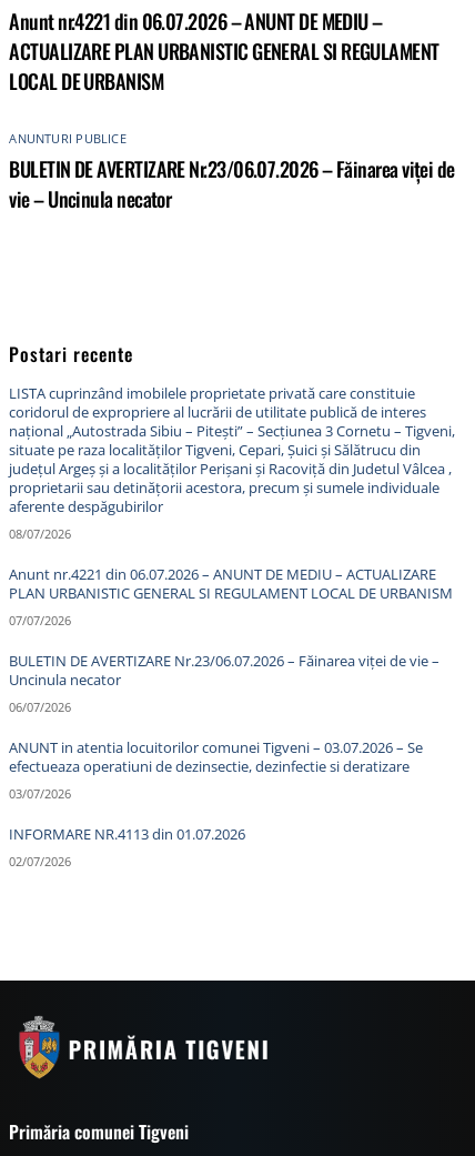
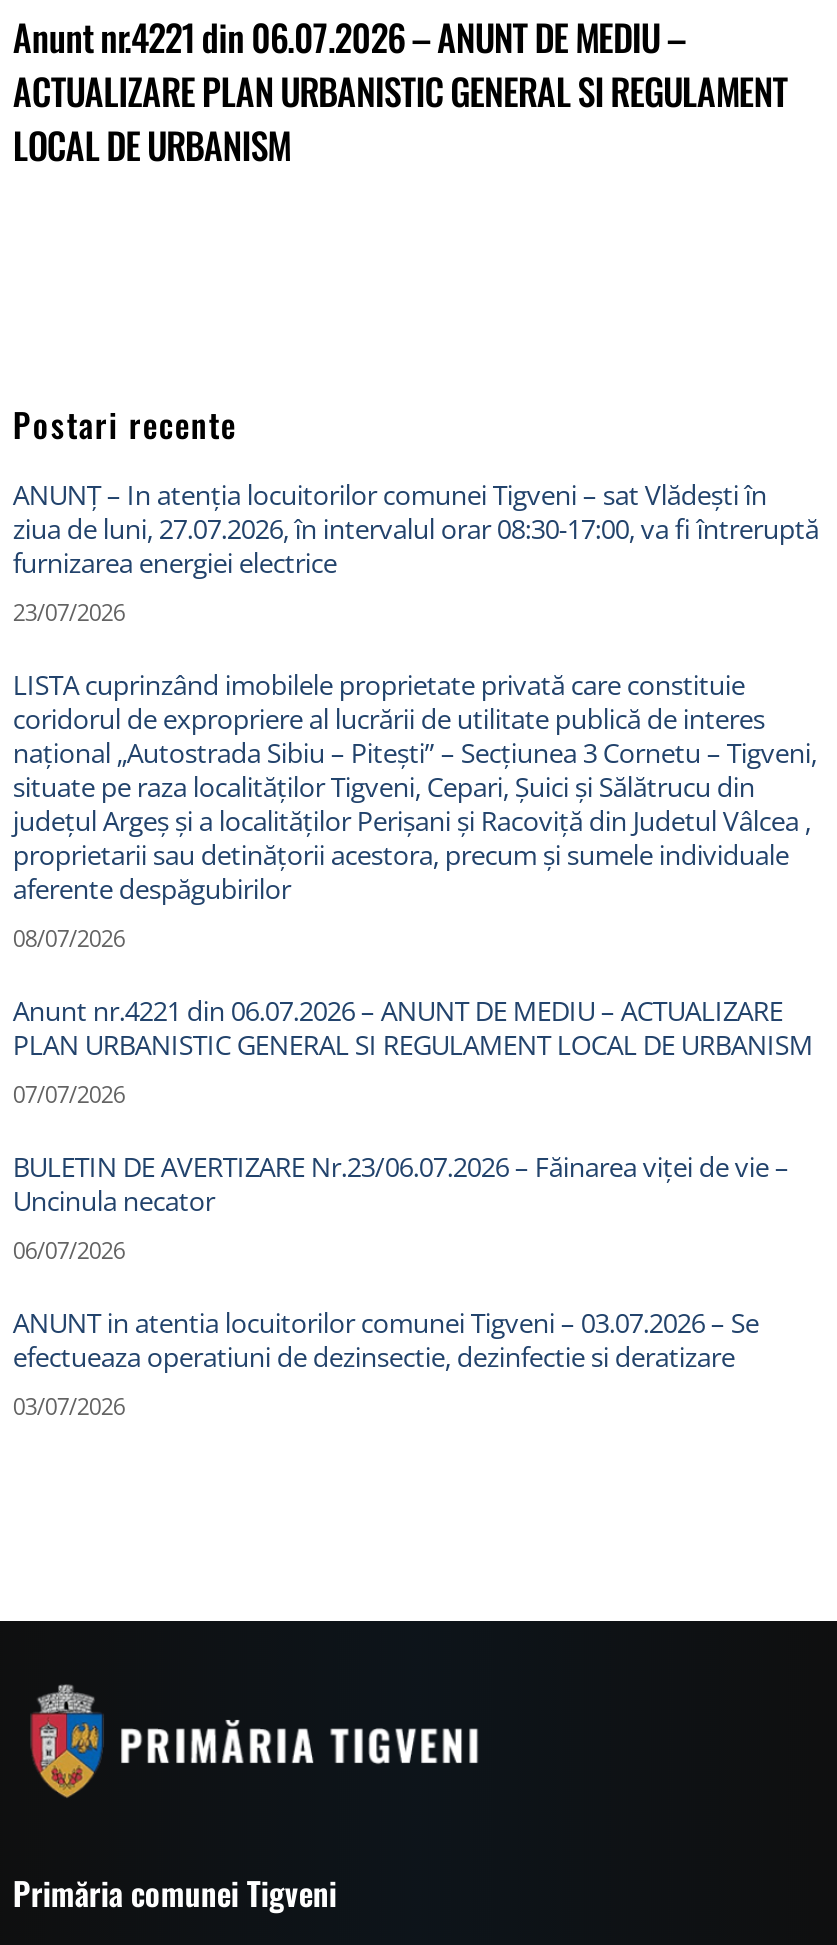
[9,131,455,213] ANUNTURI PUBLICE | BULETIN DE AVERTIZARE Nr.23/06.07.2026 – Făinarea viței de | vie – Uncinula necator -> none
moved [9,340,134,368] -> [13,399,237,449]: Postari recente
none -> [13,476,819,627] ANUNȚ – In atenția locuitorilor comunei Tigveni – sat Vlădești în | ziua de luni, 27.07.2026, în intervalul orar 08:30-17:00, va fi întreruptă | furnizarea energiei electrice | 23/07/2026
[9,824,246,869] INFORMARE NR.4113 din 01.07.2026 | 02/07/2026 -> none

